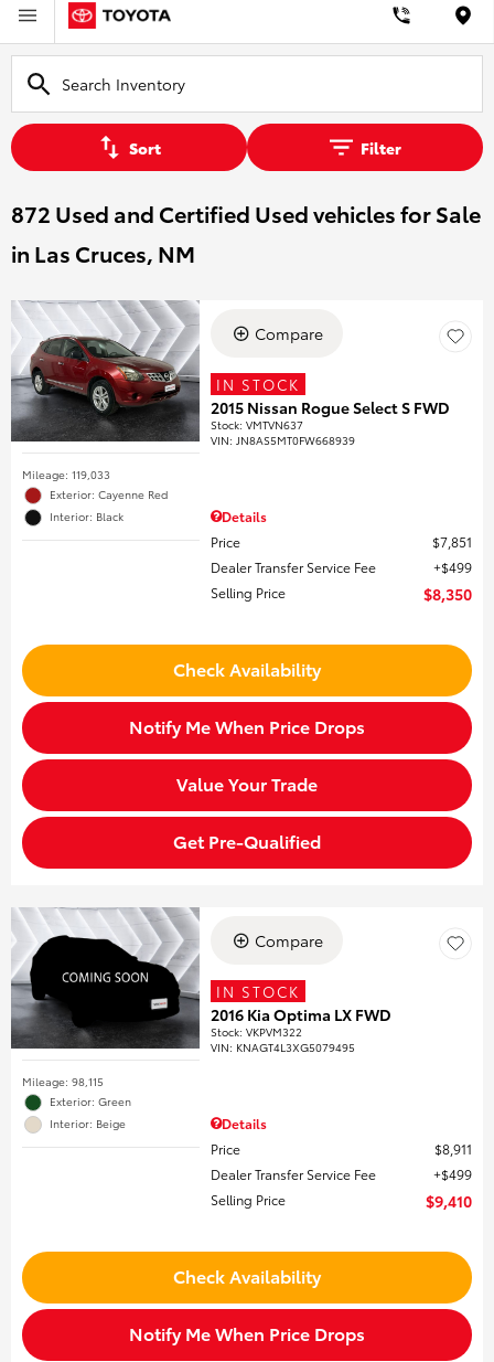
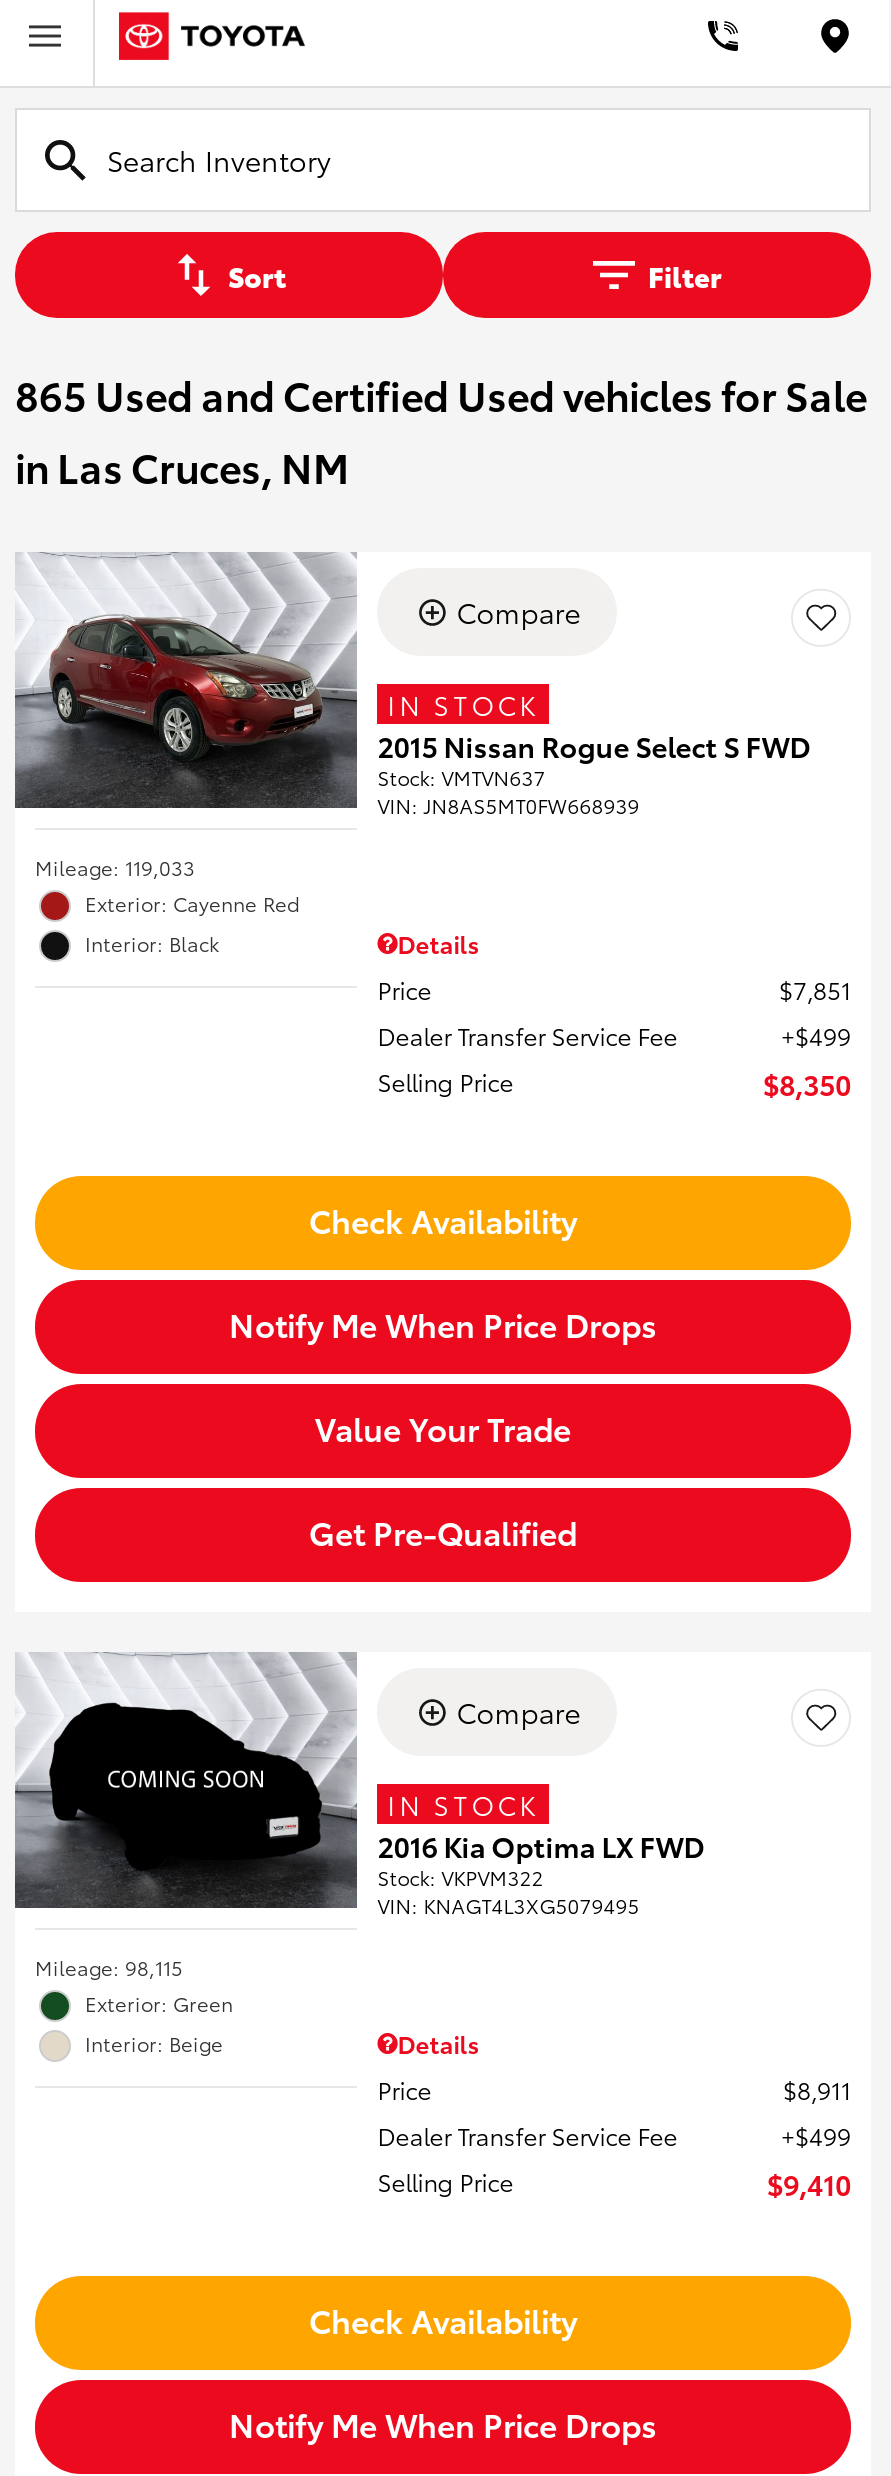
[11,198,481,228] 872 Used and Certified Used vehicles for Sale -> [15,366,867,422] 865 Used and Certified Used vehicles for Sale

